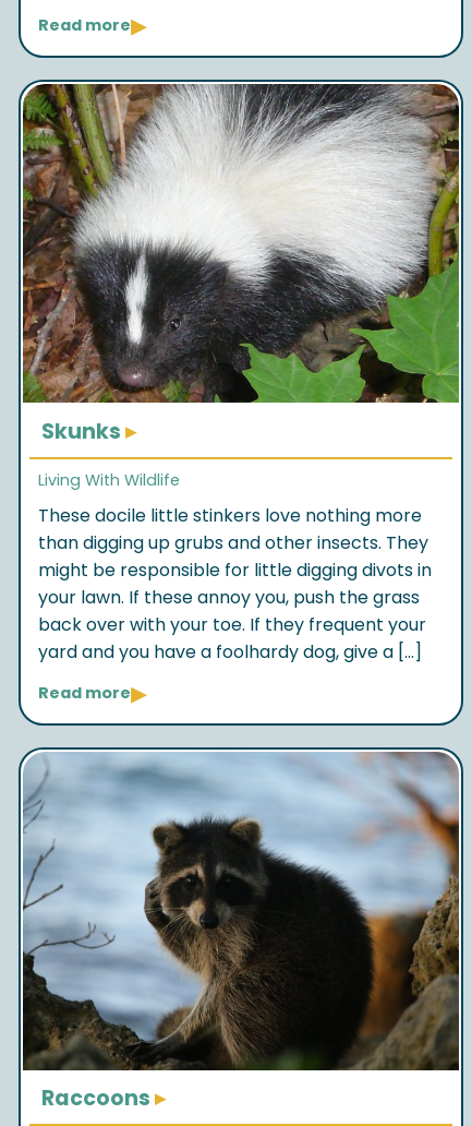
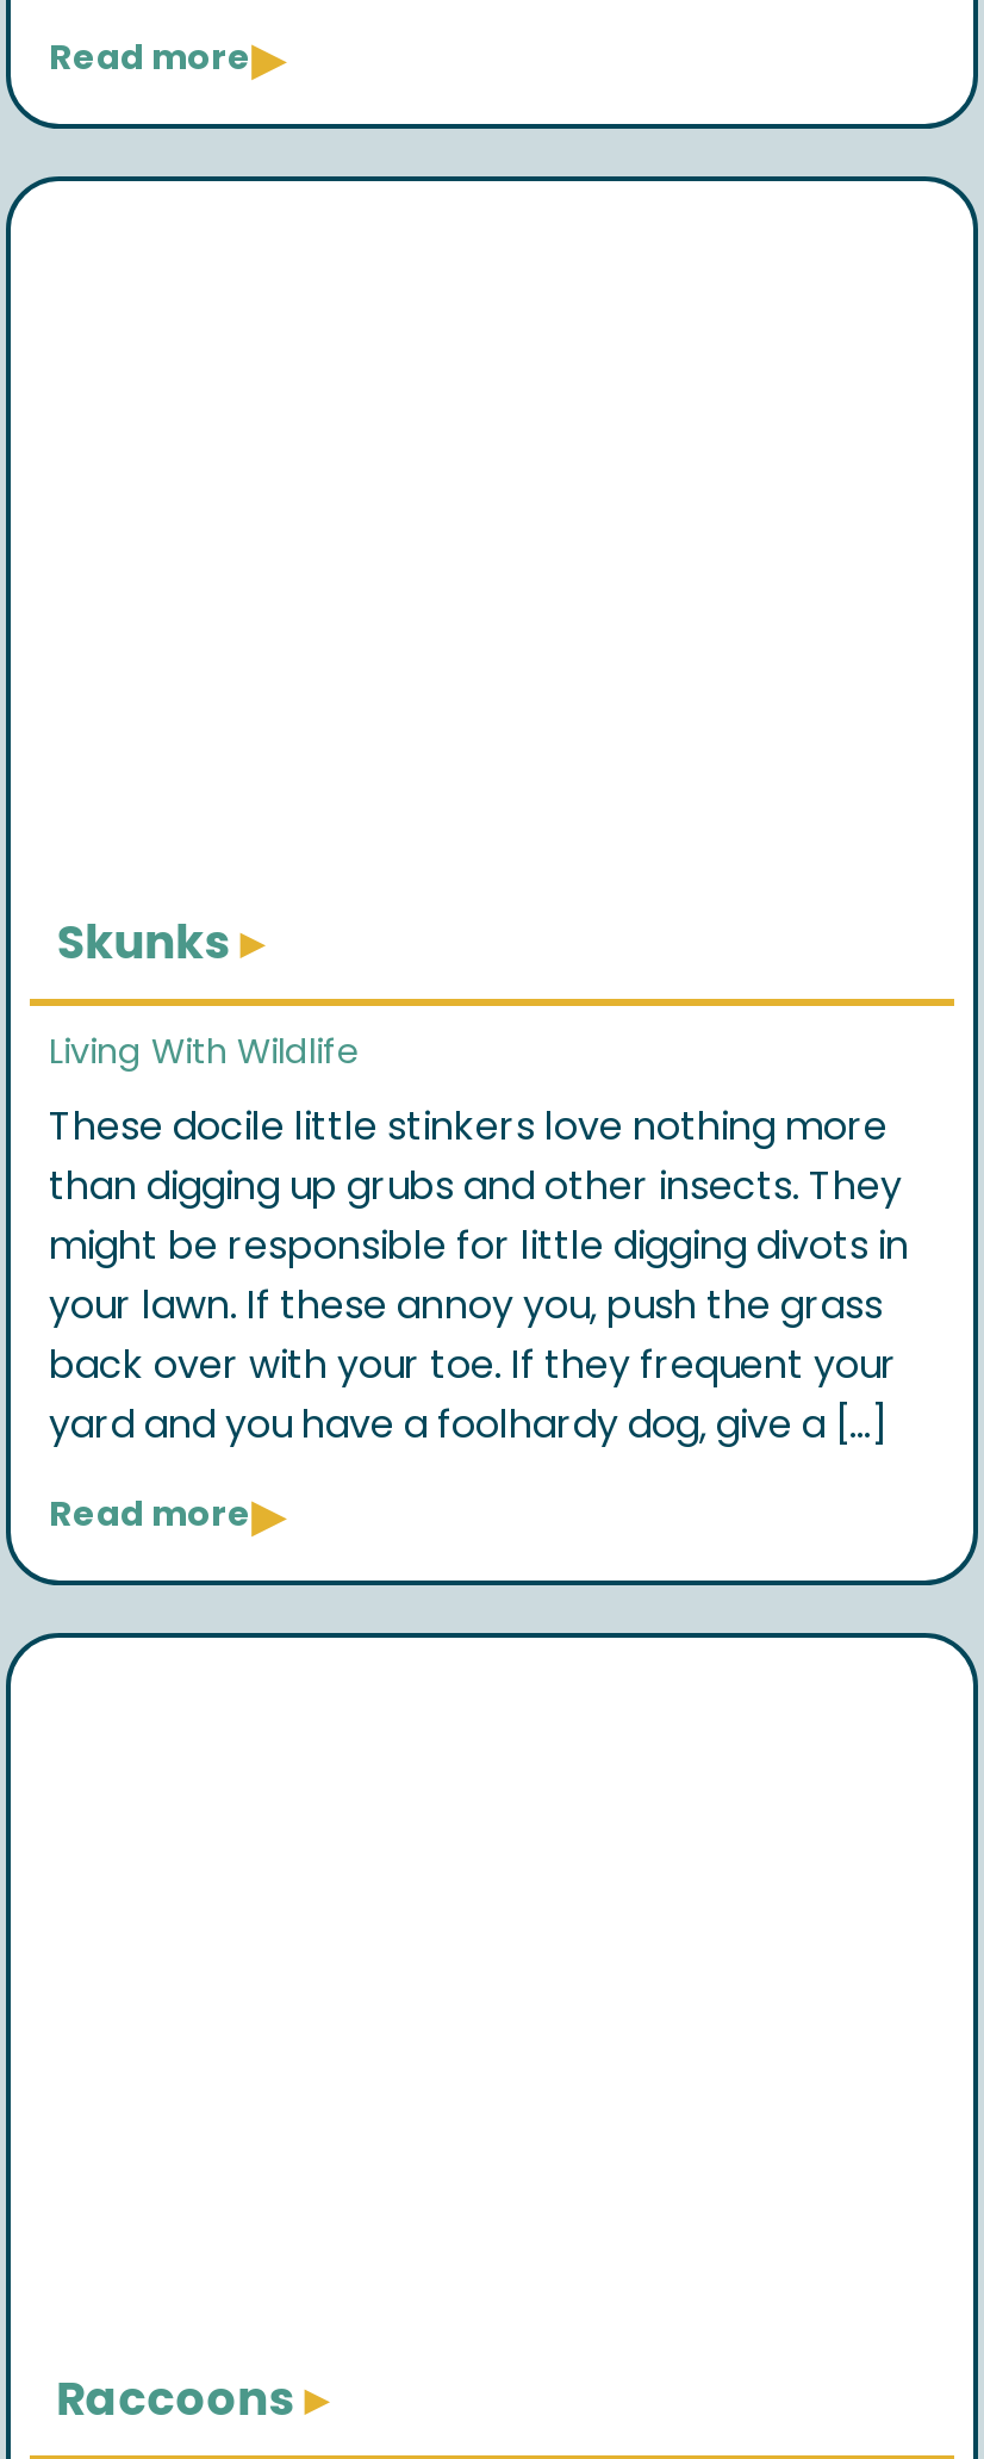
[22,83,460,404] [image] -> none
[22,751,460,1071] [image] -> none

